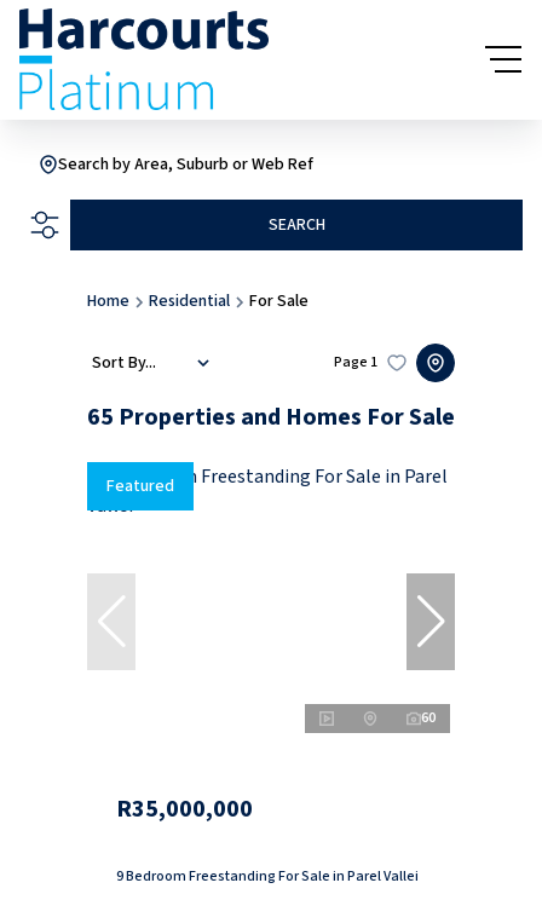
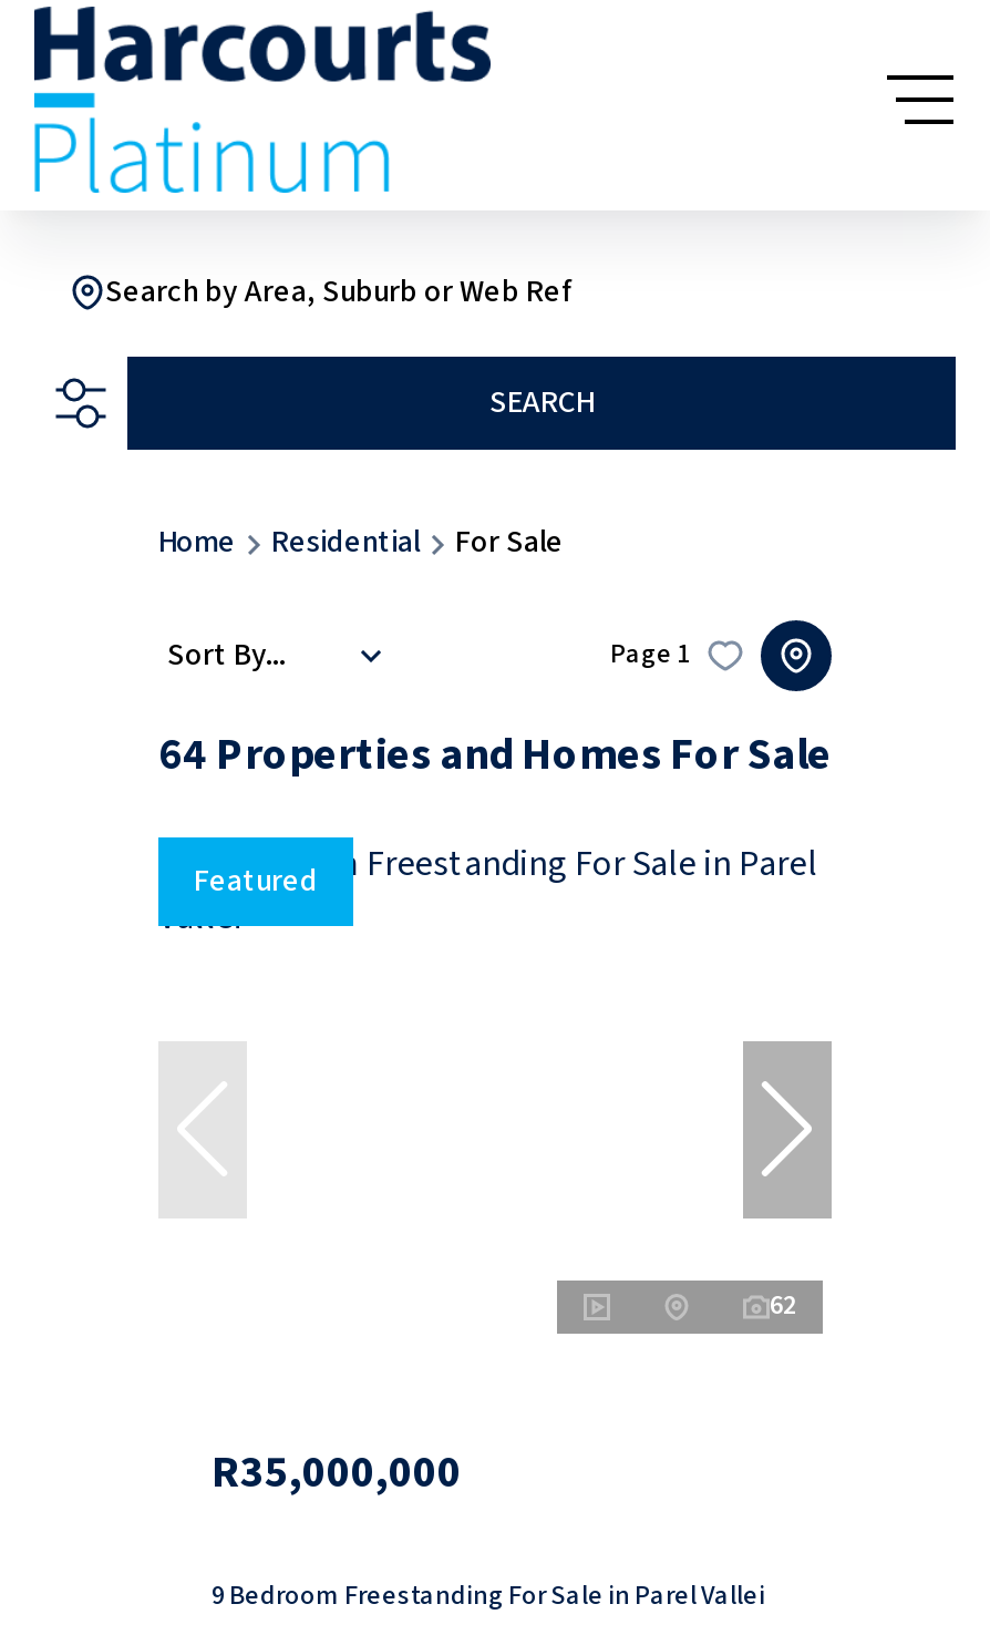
[87,400,455,434] 65 Properties and Homes For Sale -> [158,724,832,786] 64 Properties and Homes For Sale
[421,707,436,728] 60 -> [770,1286,796,1324] 62

